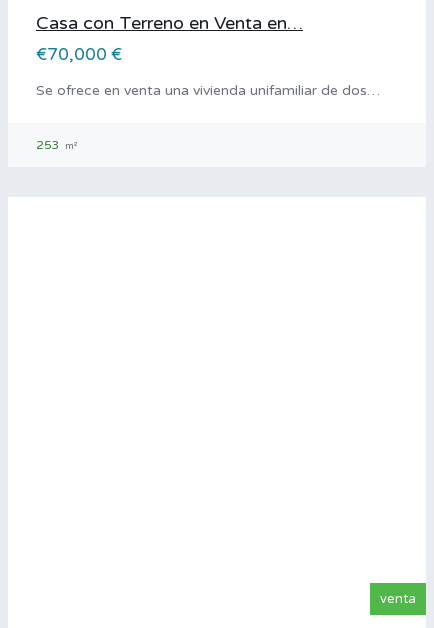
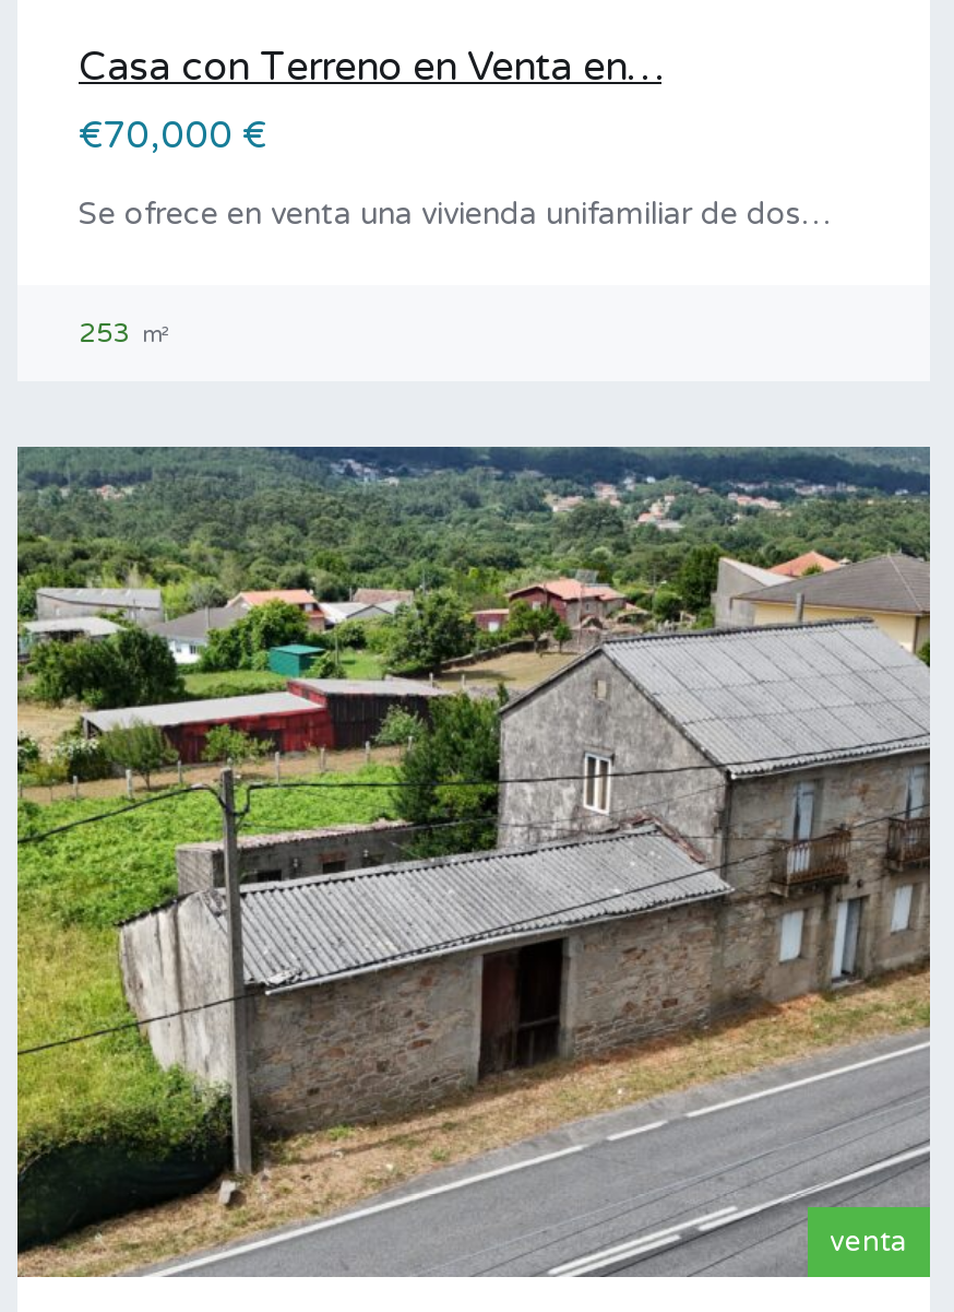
none -> [15,445,932,1279] [image]

